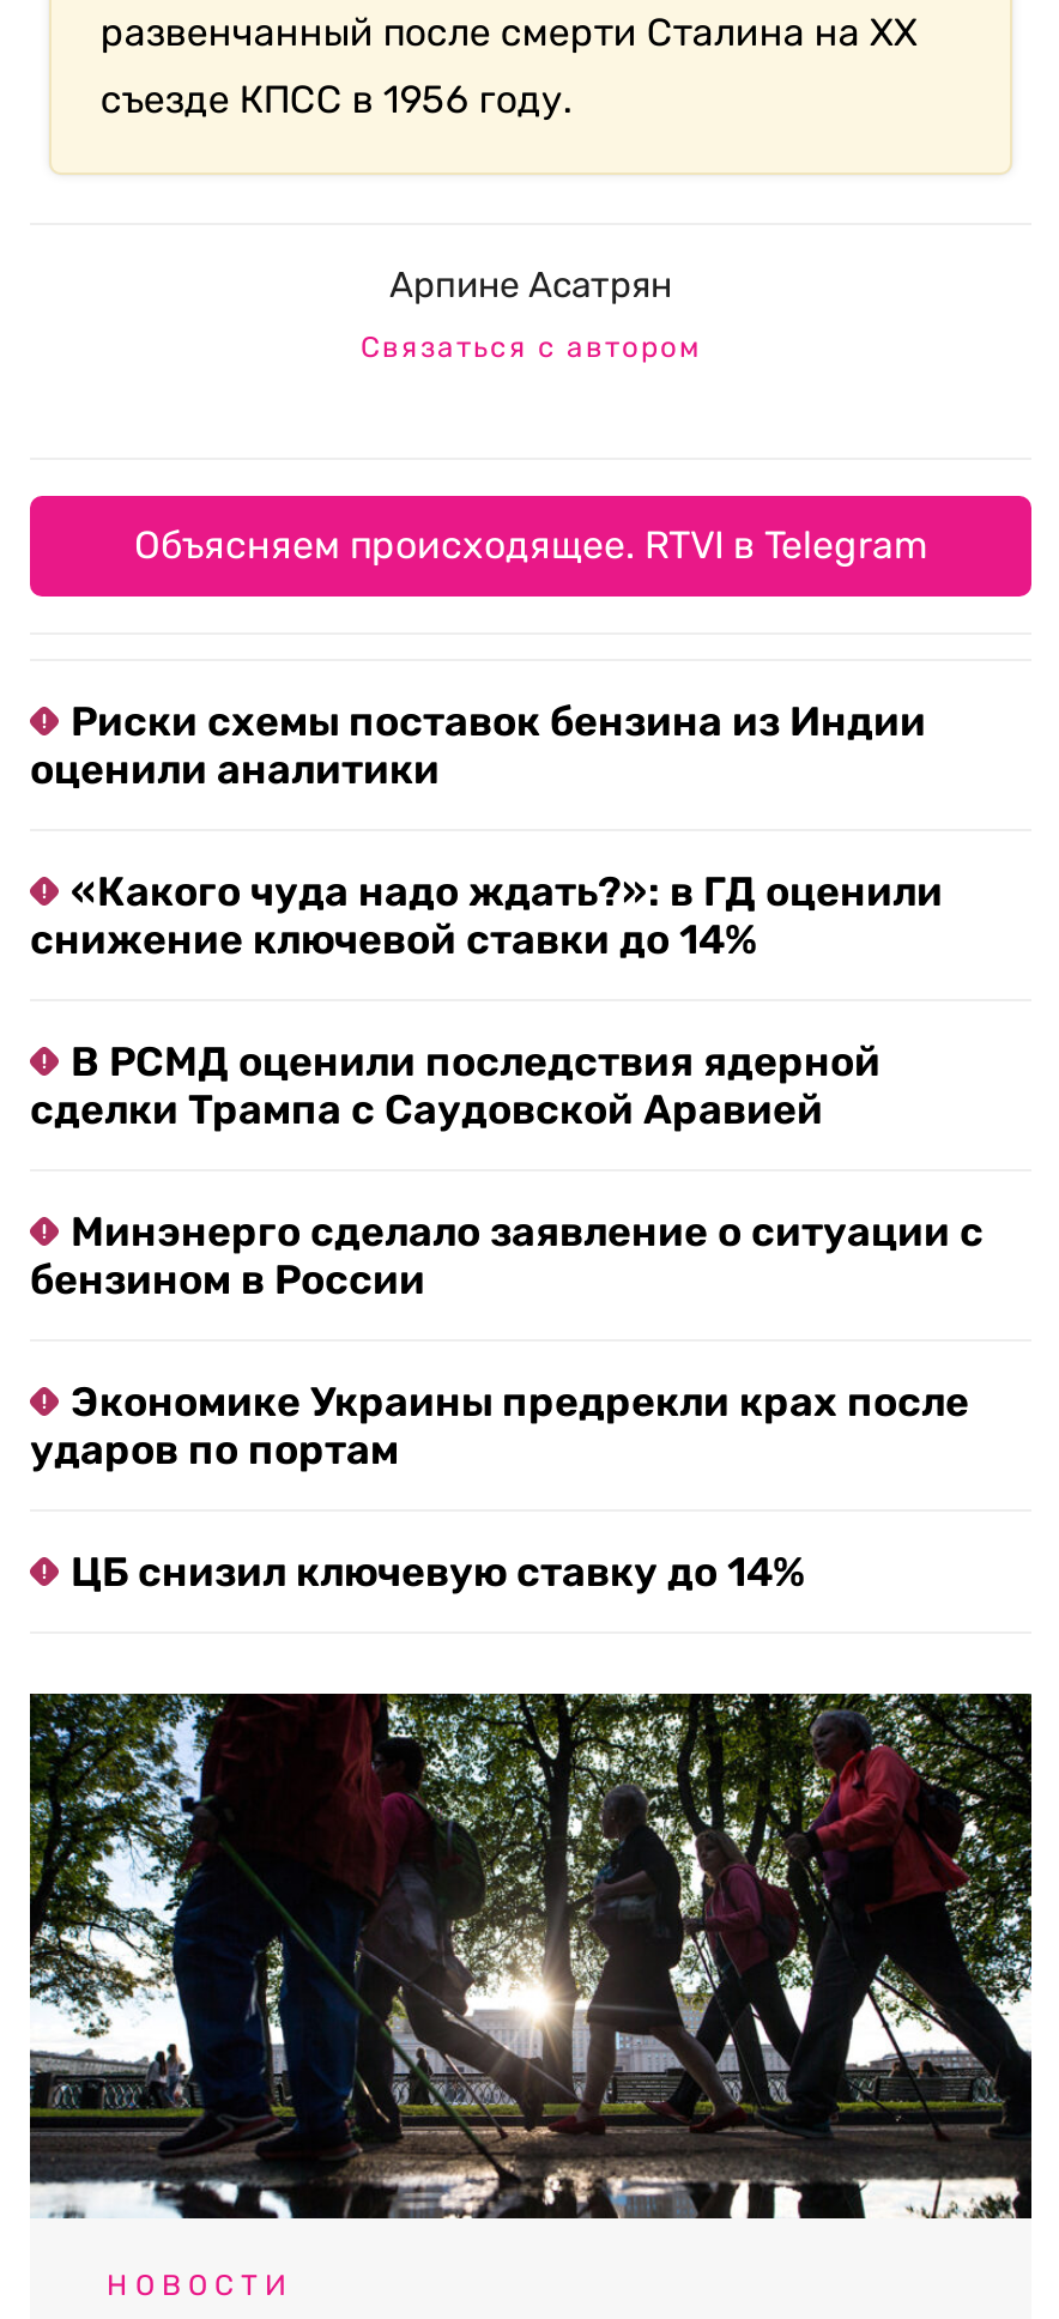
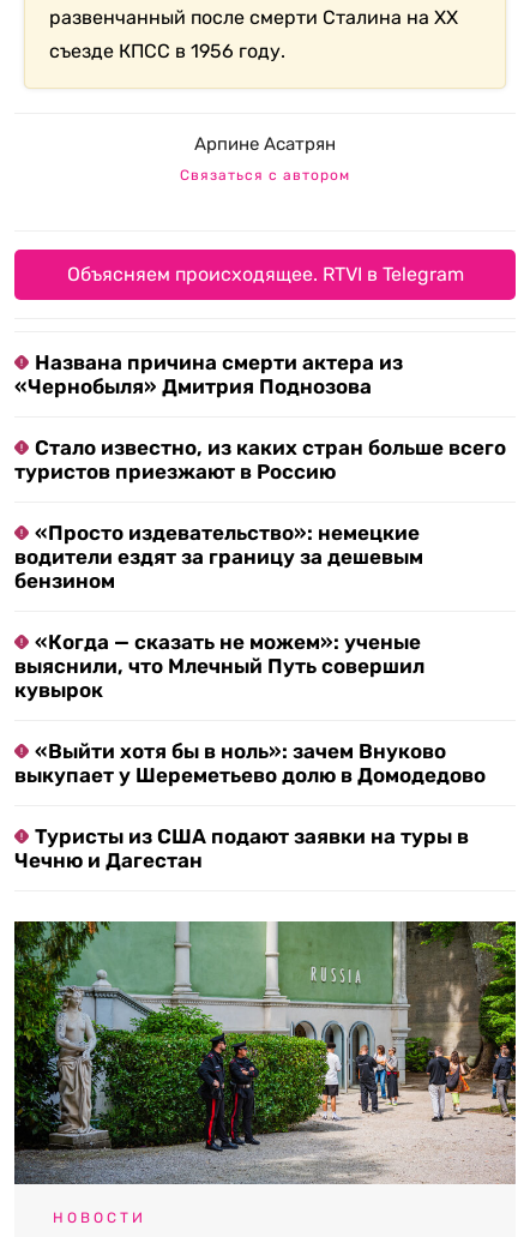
[30,698,926,793] Риски схемы поставок бензина из Индии | оценили аналитики -> [14,351,403,399] Названа причина смерти актера из | «Чернобыля» Дмитрия Поднозова
[30,868,943,964] «Какого чуда надо ждать?»: в ГД оценили | снижение ключевой ставки до 14% -> [14,436,506,484] Стало известно, из каких стран больше всего | туристов приезжают в Россию
[30,1038,881,1134] В РСМД оценили последствия ядерной | сделки Трампа с Саудовской Аравией -> [14,521,423,593] «Просто издевательство»: немецкие | водители ездят за границу за дешевым | бензином
[30,1208,984,1304] Минэнерго сделало заявление о ситуации с | бензином в России -> [14,630,424,702] «Когда — сказать не можем»: ученые | выяснили, что Млечный Путь совершил | кувырок
[30,1378,969,1474] Экономике Украины предрекли крах после | ударов по портам -> [14,739,486,787] «Выйти хотя бы в ноль»: зачем Внуково | выкупает у Шереметьево долю в Домодедово
[71,1548,806,1596] ЦБ снизил ключевую ставку до 14% -> [14,825,469,872] Туристы из США подают заявки на туры в | Чечню и Дагестан
[28,1694,1034,2221] [image] -> [13,920,517,1185] [image]

